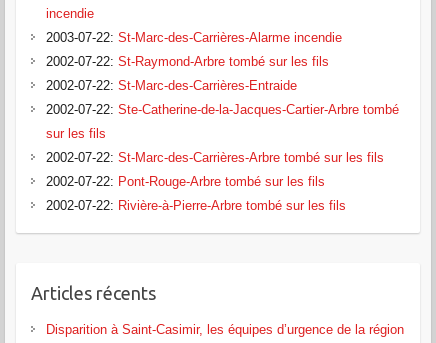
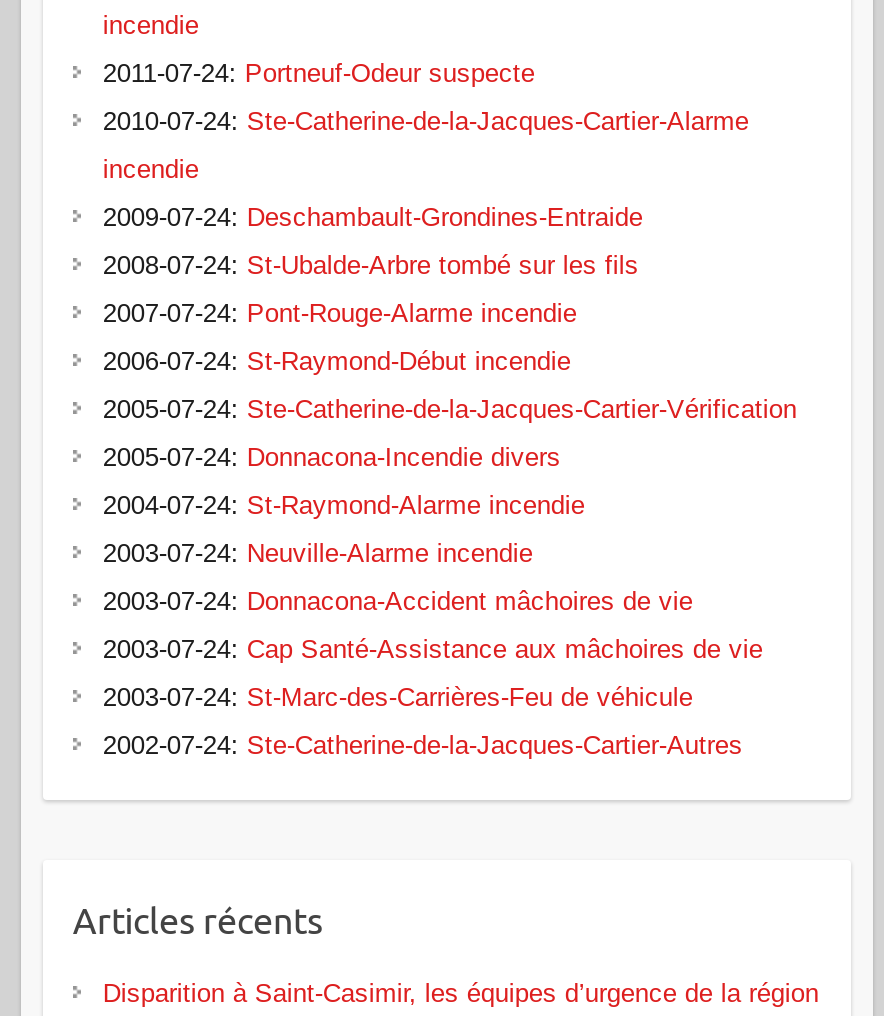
[46,30,399,213] 2003-07-22: St-Marc-des-Carrières-Alarme incendie | 2002-07-22: St-Raymond-Arbre tombé sur les fils | 2002-07-22: St-Marc-des-Carrières-Entraide | 2002-07-22: Ste-Catherine-de-la-Jacques-Cartier-Arbre tombé | sur les fils | 2002-07-22: St-Marc-des-Carrières-Arbre tombé sur les fils | 2002-07-22: Pont-Rouge-Arbre tombé sur les fils | 2002-07-22: Rivière-à-Pierre-Arbre tombé sur les fils -> [103,57,797,759] 2011-07-24: Portneuf-Odeur suspecte | 2010-07-24: Ste-Catherine-de-la-Jacques-Cartier-Alarme | incendie | 2009-07-24: Deschambault-Grondines-Entraide | 2008-07-24: St-Ubalde-Arbre tombé sur les fils | 2007-07-24: Pont-Rouge-Alarme incendie | 2006-07-24: St-Raymond-Début incendie | 2005-07-24: Ste-Catherine-de-la-Jacques-Cartier-Vérification | 2005-07-24: Donnacona-Incendie divers | 2004-07-24: St-Raymond-Alarme incendie | 2003-07-24: Neuville-Alarme incendie | 2003-07-24: Donnacona-Accident mâchoires de vie | 2003-07-24: Cap Santé-Assistance aux mâchoires de vie | 2003-07-24: St-Marc-des-Carrières-Feu de véhicule | 2002-07-24: Ste-Catherine-de-la-Jacques-Cartier-Autres

